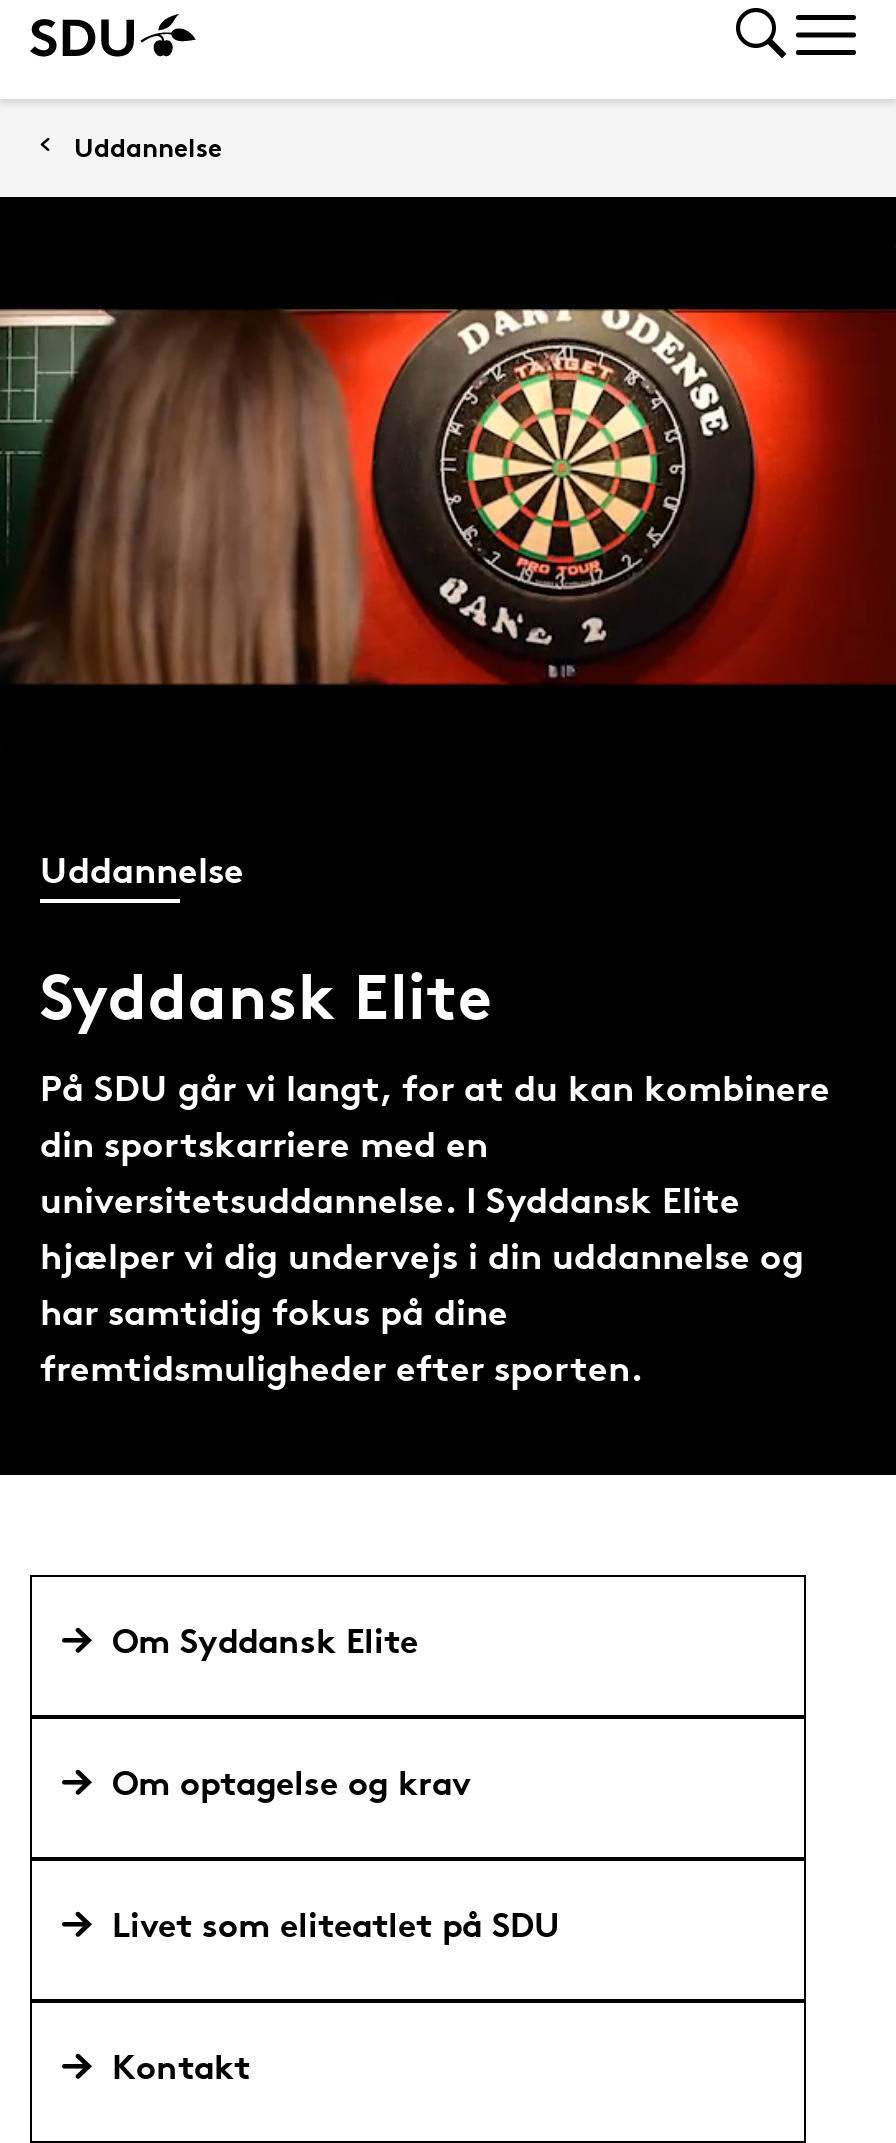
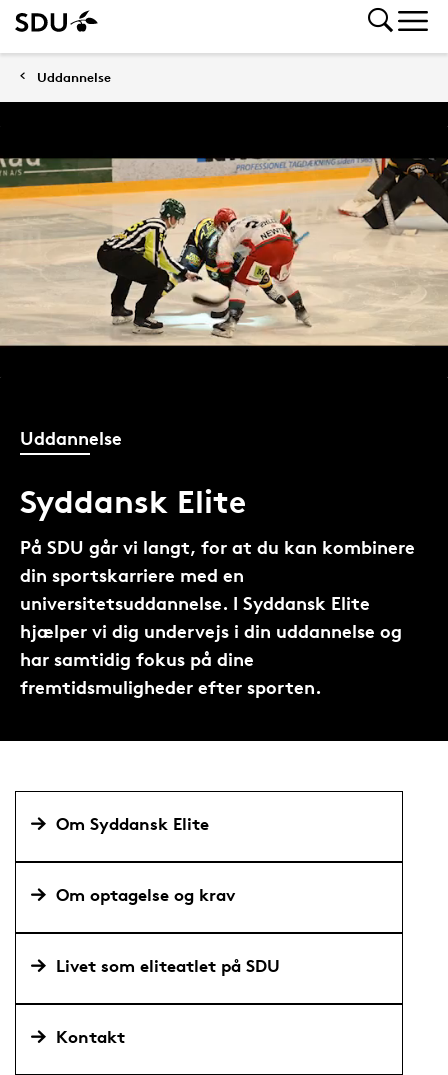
[6,309,890,687] [image] -> [3,157,445,347] [image]

